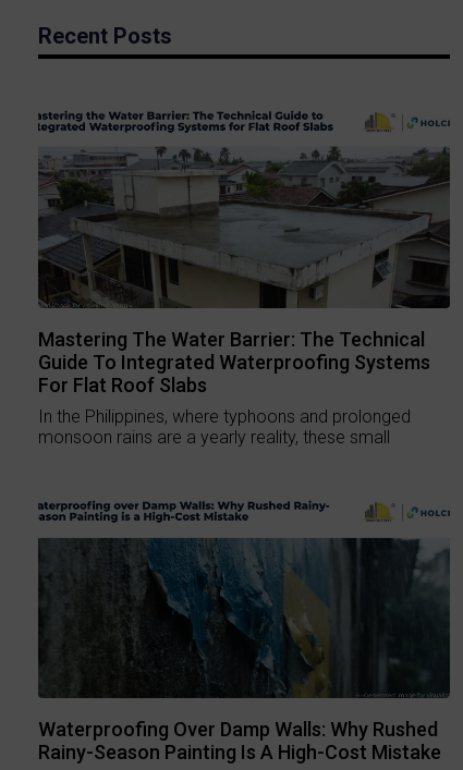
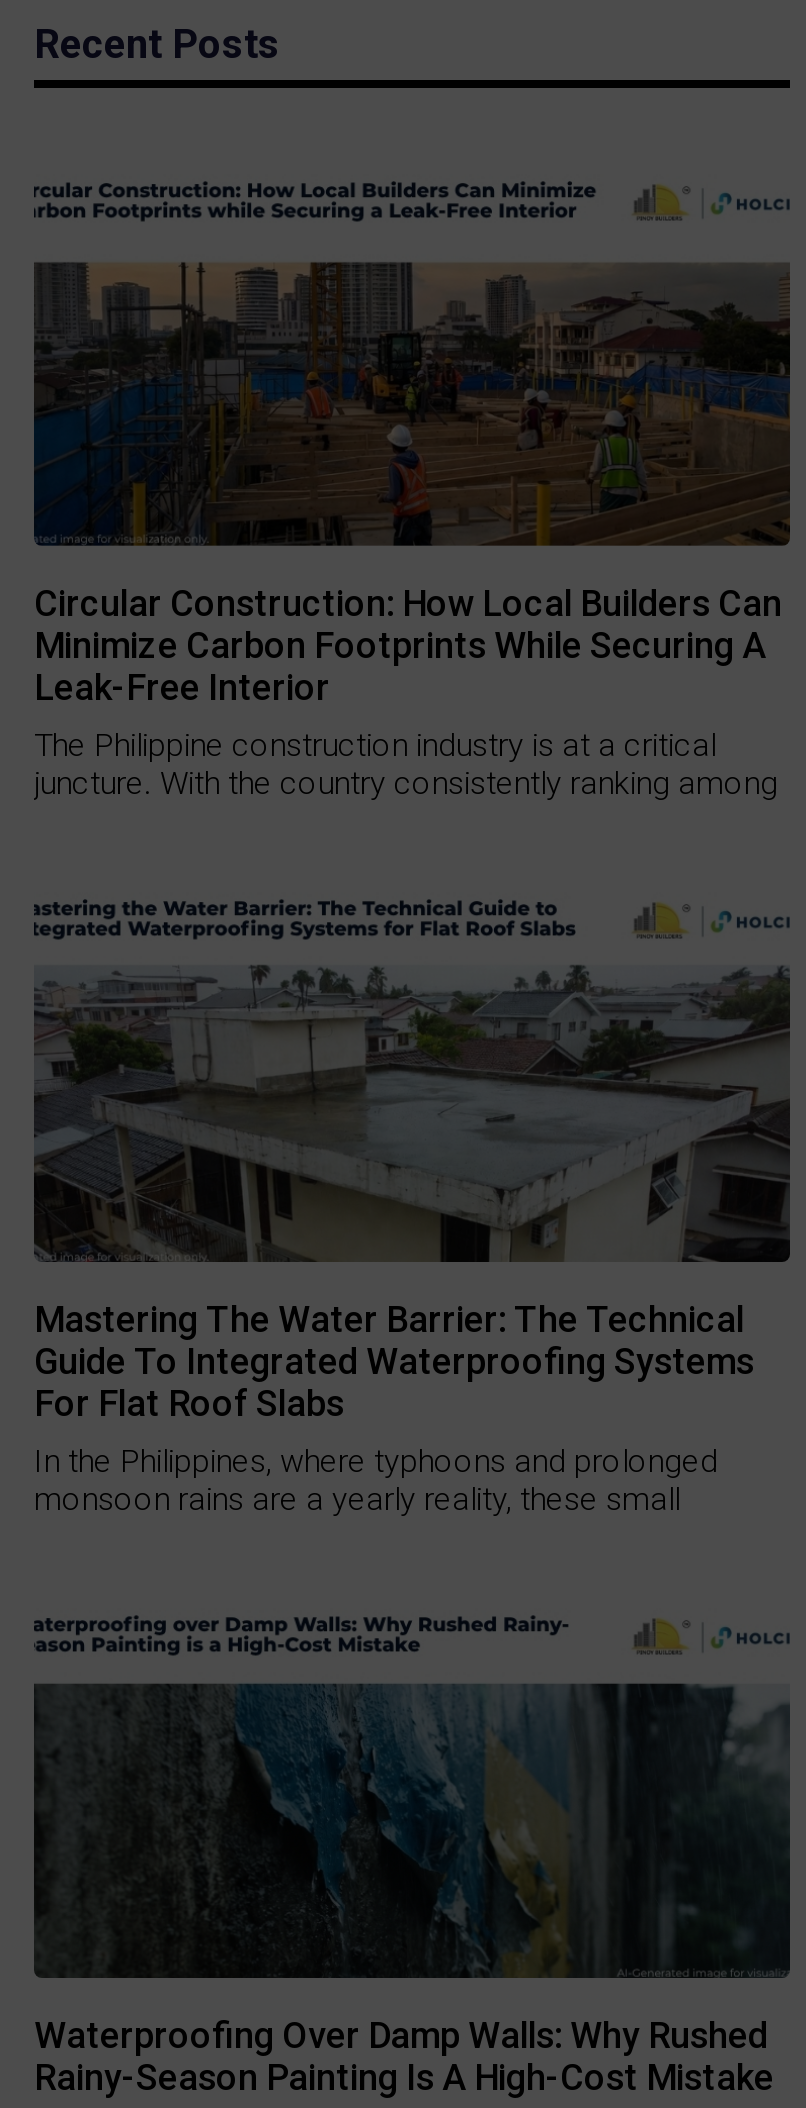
none -> [32,261,792,801] [image] | Circular Construction: How Local Builders Can | Minimize Carbon Footprints While Securing A | Leak-Free Interior | The Philippine construction industry is at a critical | juncture. With the country consistently ranking among

